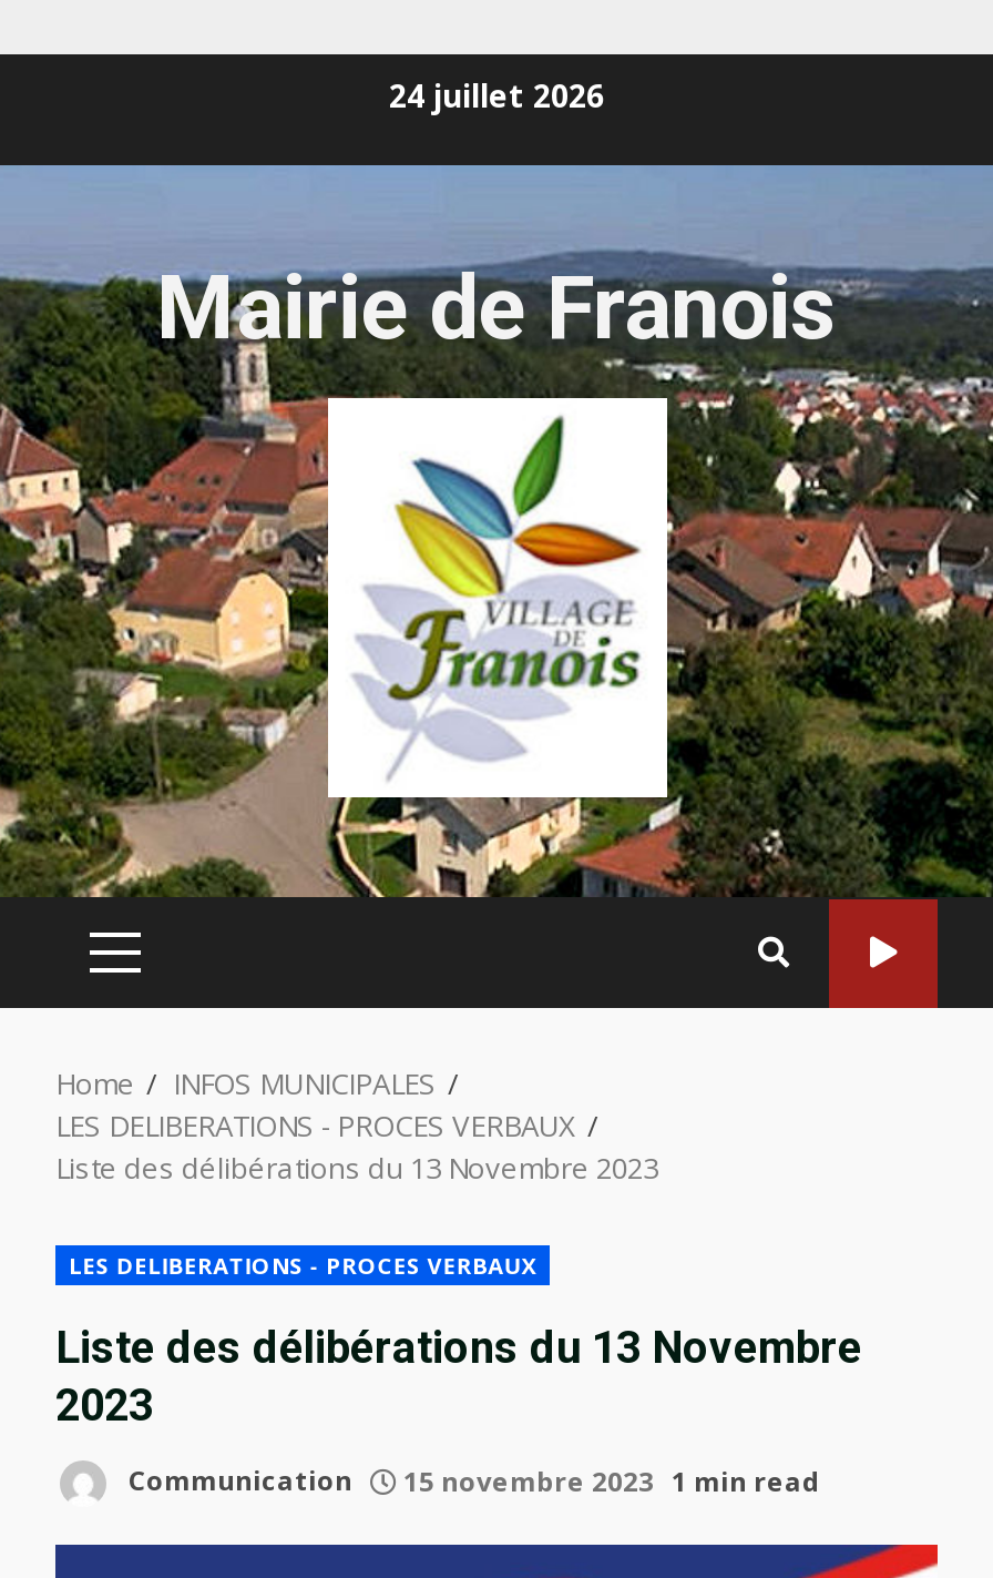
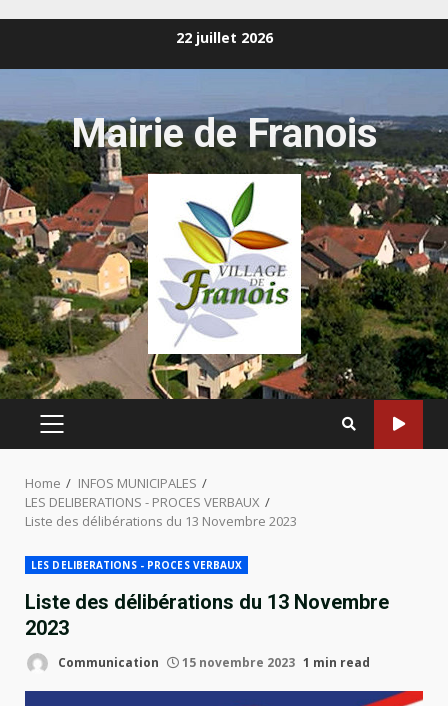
[389,73,604,115] 24 juillet 2026 -> [175,27,272,46] 22 juillet 2026

